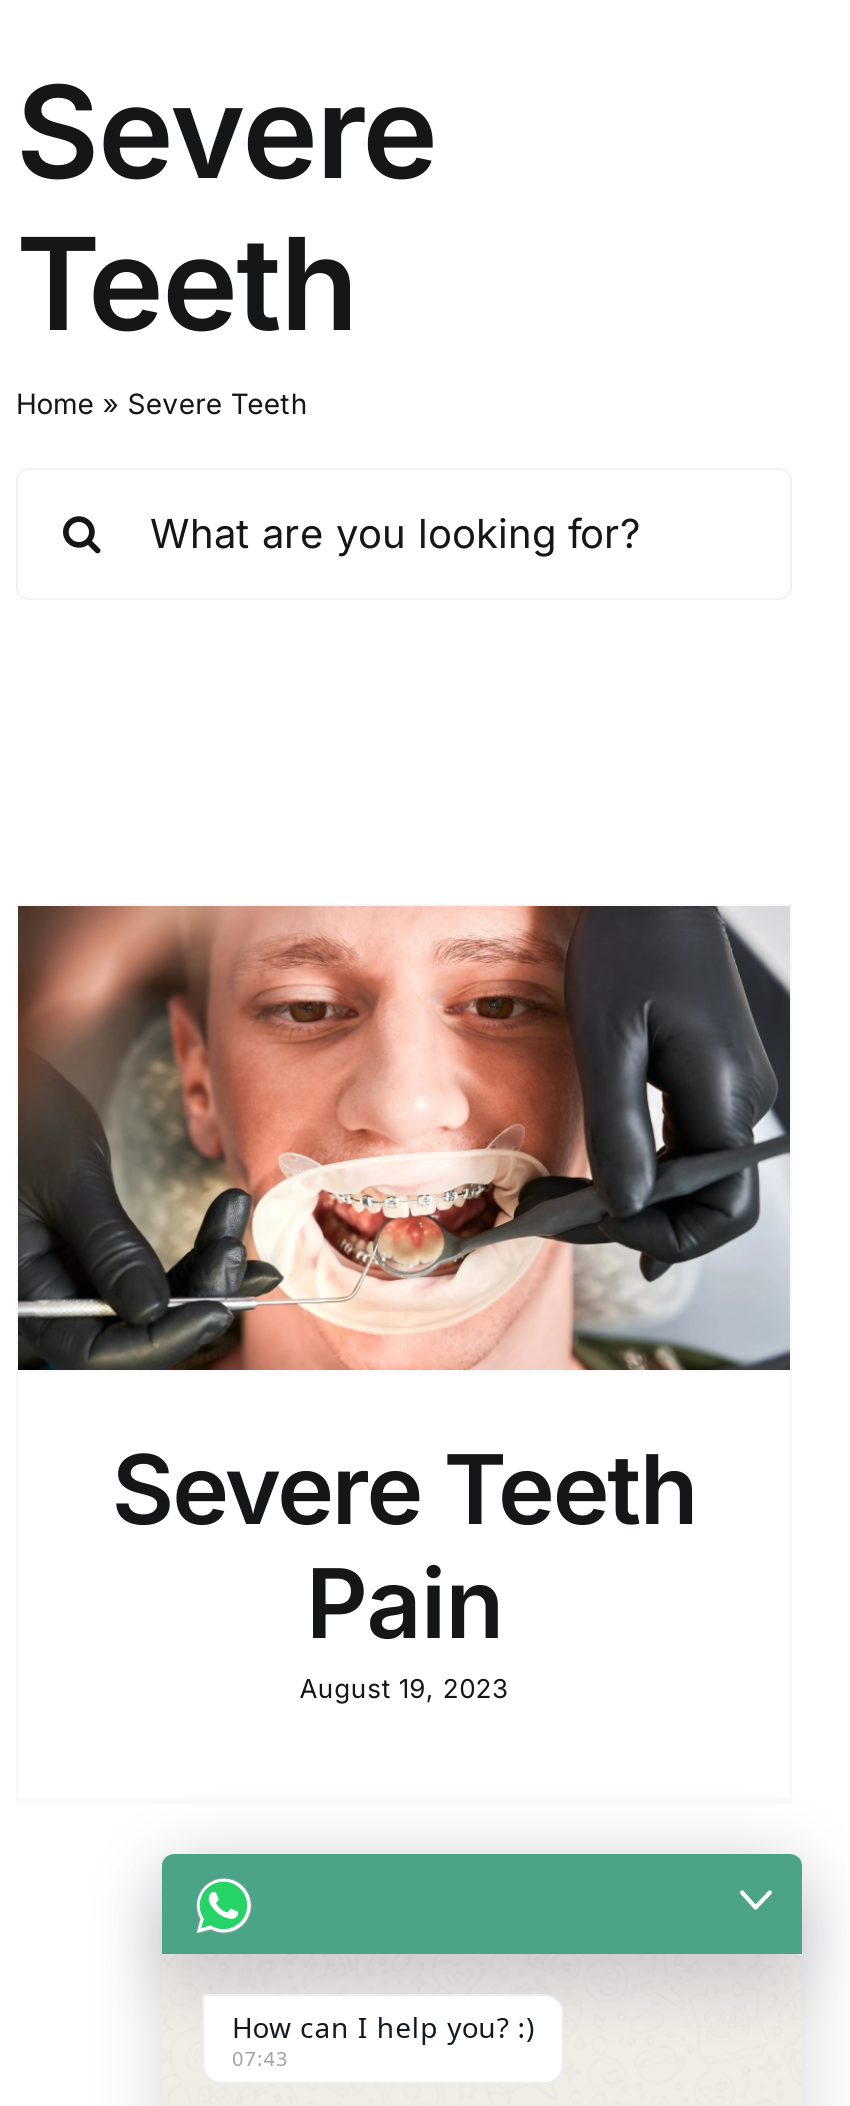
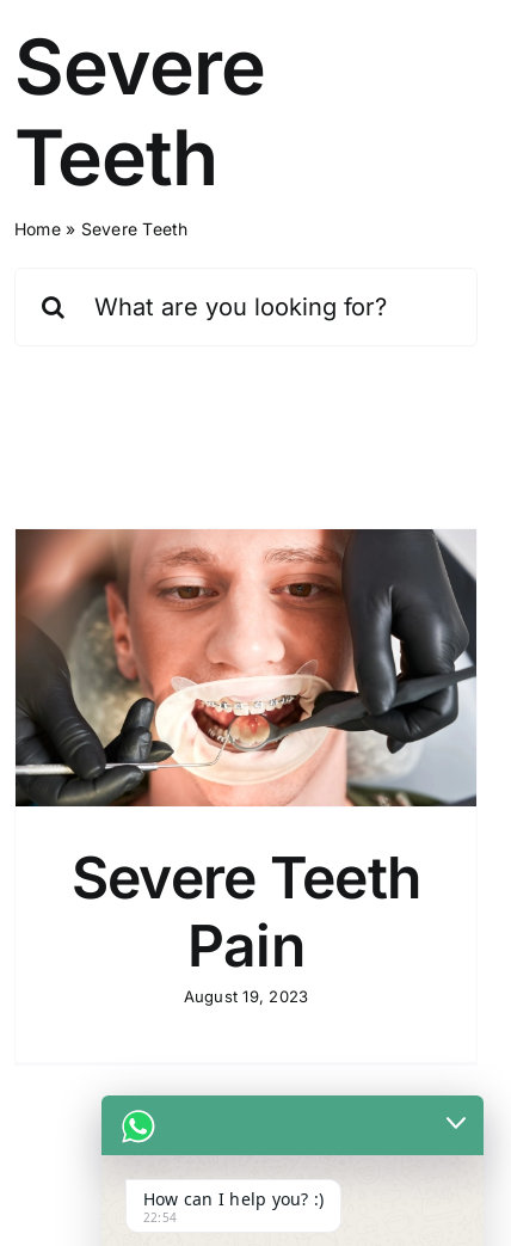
[232,2044,288,2072] 07:43 -> [143,1209,177,1226] 22:54

